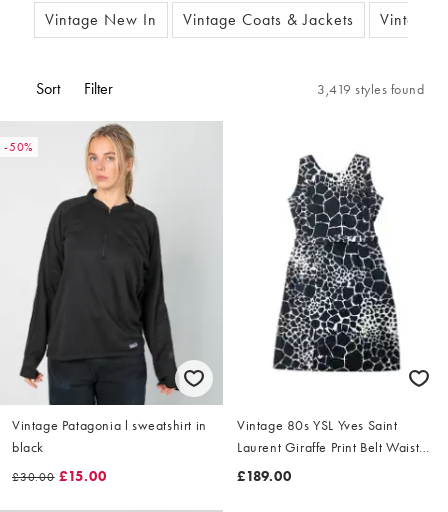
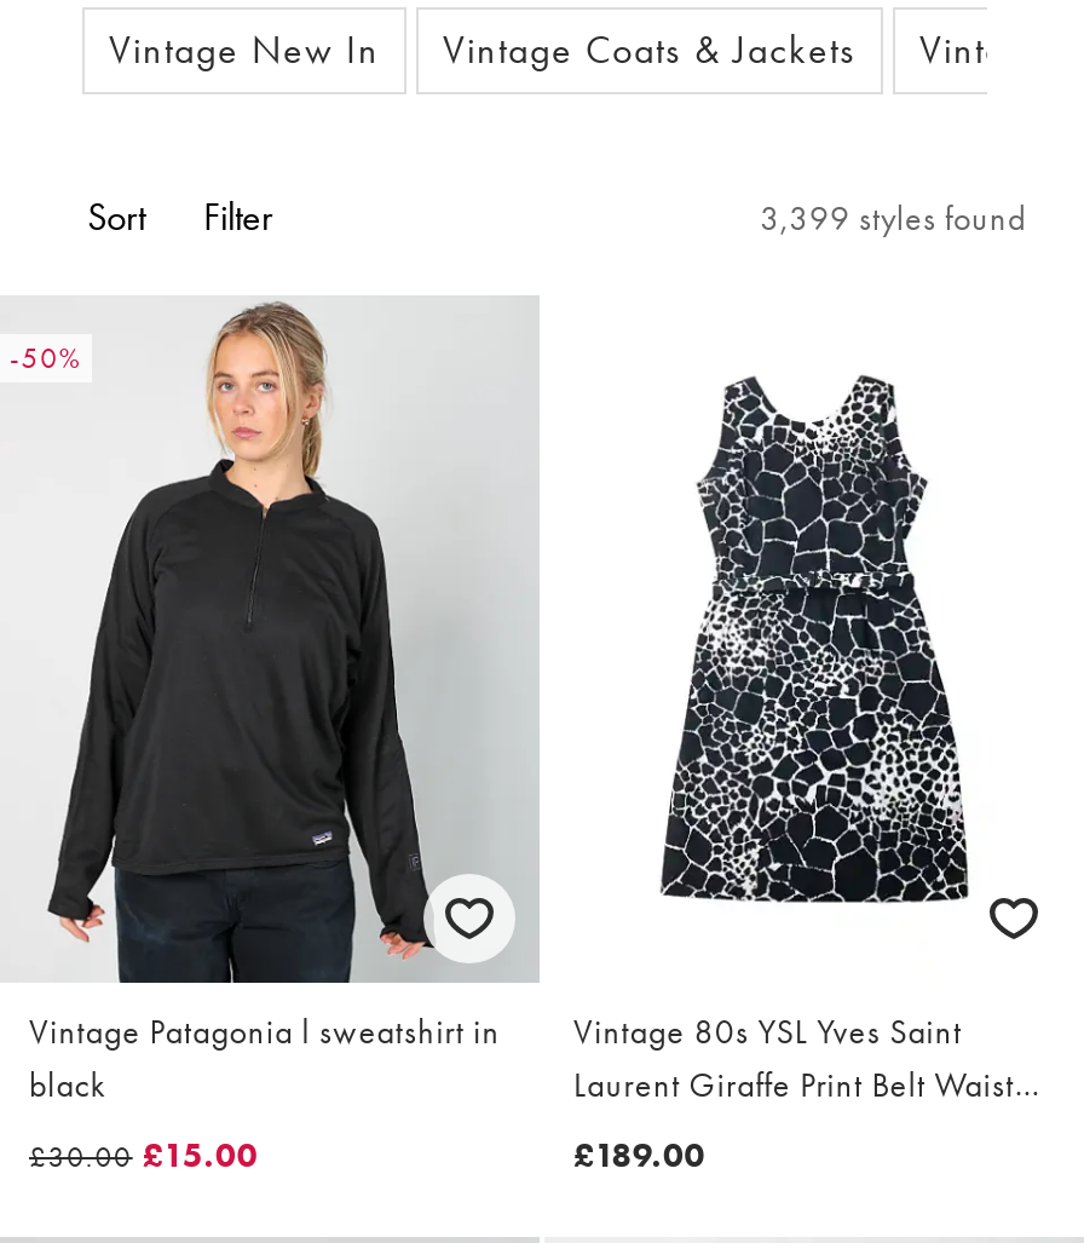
[317,80,424,98] 3,419 styles found -> [760,196,1026,240] 3,399 styles found

